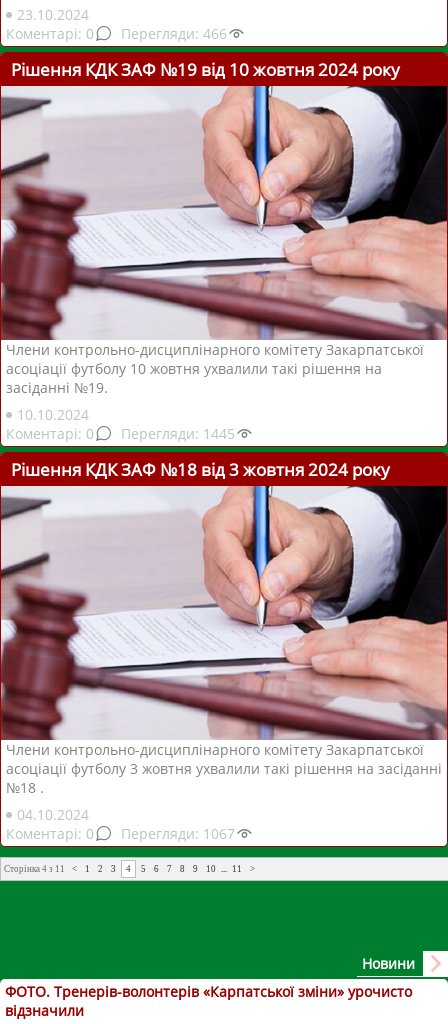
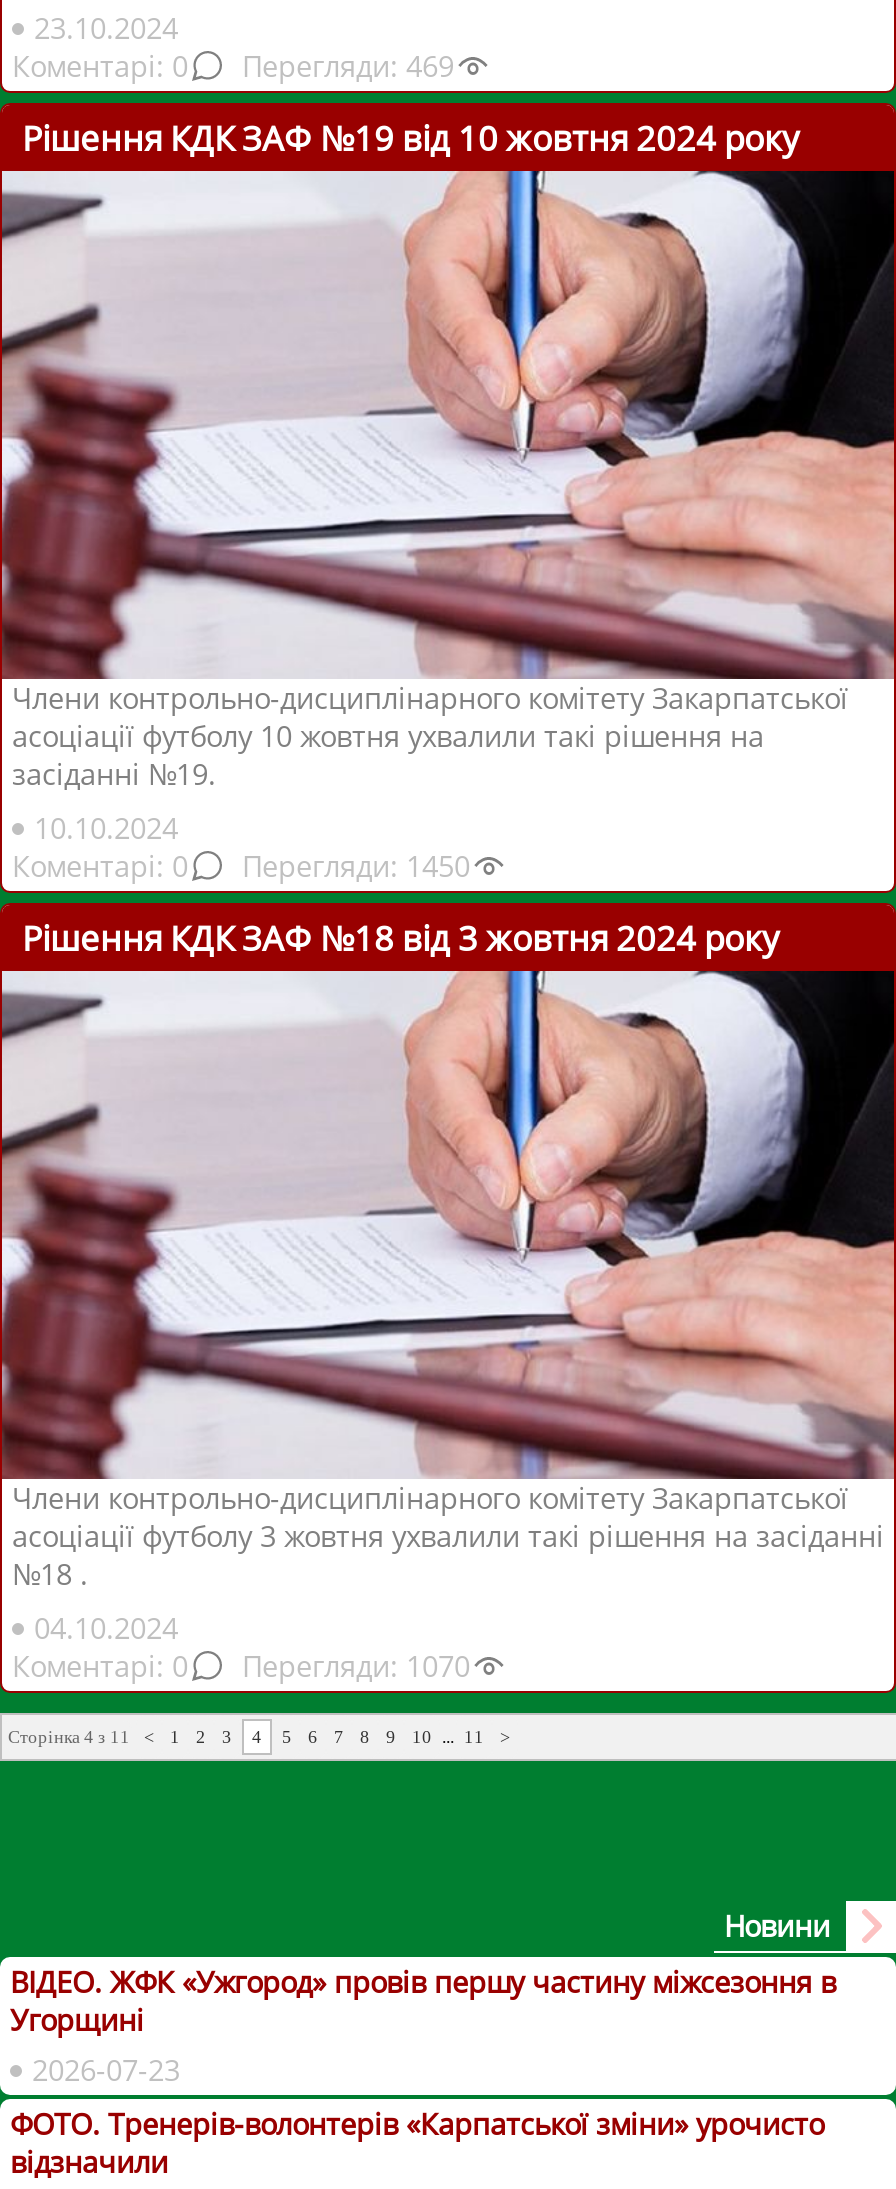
[203,24,227,43] 466 -> [406,47,454,85] 469
[203,424,235,443] 1445 -> [406,848,470,886] 1450
[203,824,235,843] 1067 -> [406,1648,470,1686] 1070
none -> [10,1964,836,2090] ВІДЕО. ЖФК «Ужгород» провів першу частину міжсезоння в | Угорщині | 2026-07-23

